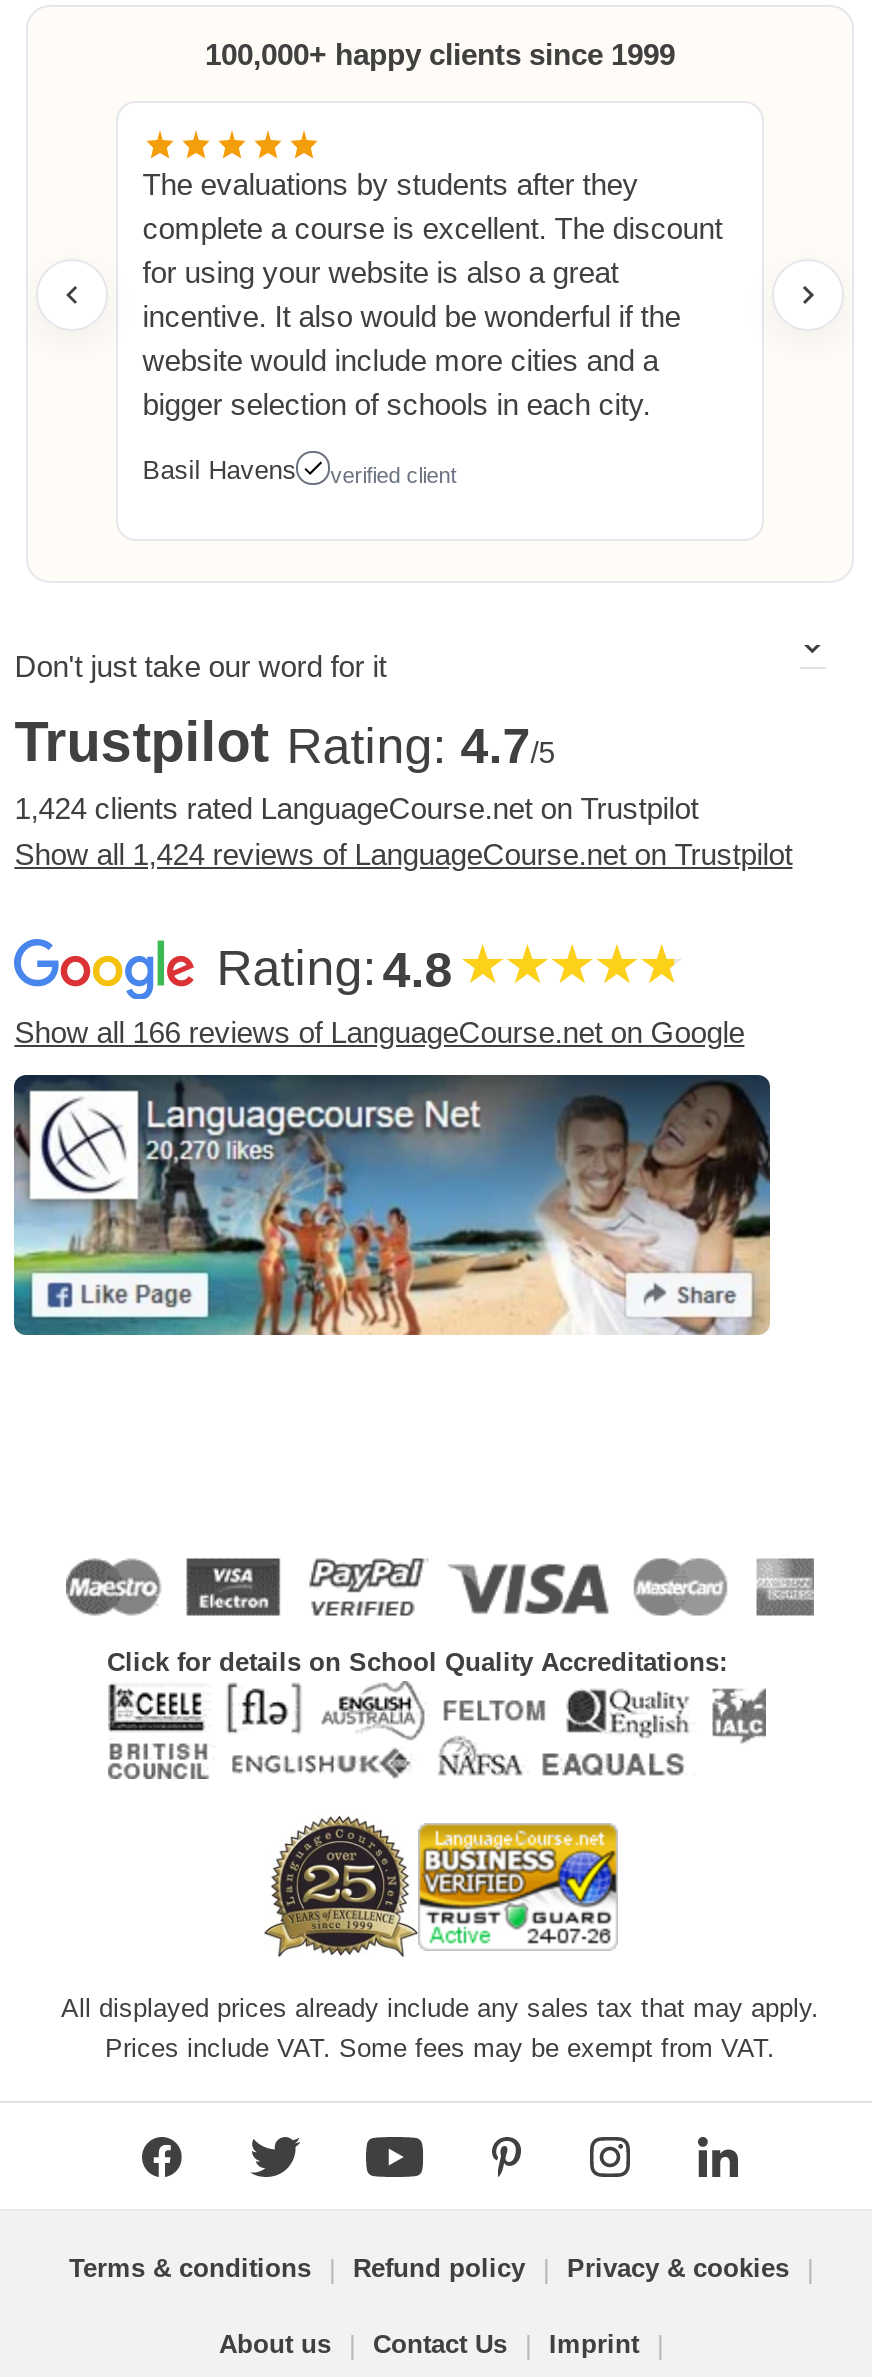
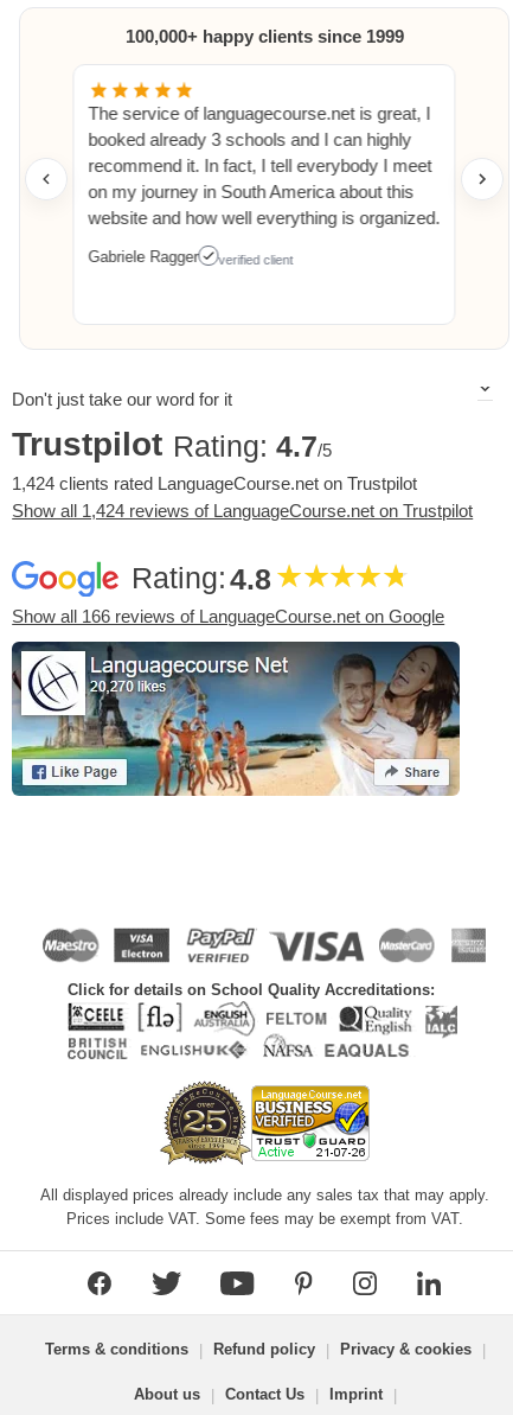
[142,167,722,421] The evaluations by students after they | complete a course is excellent. The discount | for using your website is also a great | incentive. It also would be wonderful if the | website would include more cities and a | bigger selection of schools in each city. -> [88,103,440,228] The service of languagecourse.net is great, I | booked already 3 schools and I can highly | recommend it. In fact, I tell everybody I meet | on my journey in South America about this | website and how well everything is organized.
[142,455,296,485] Basil Havens -> [88,248,198,266] Gabriele Ragger
moved [330,463,456,487] -> [218,253,293,267]: verified client

